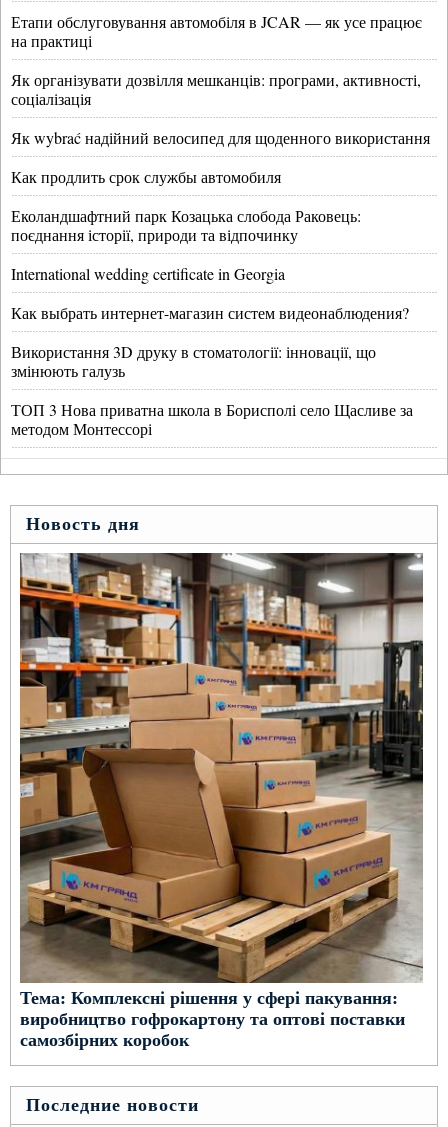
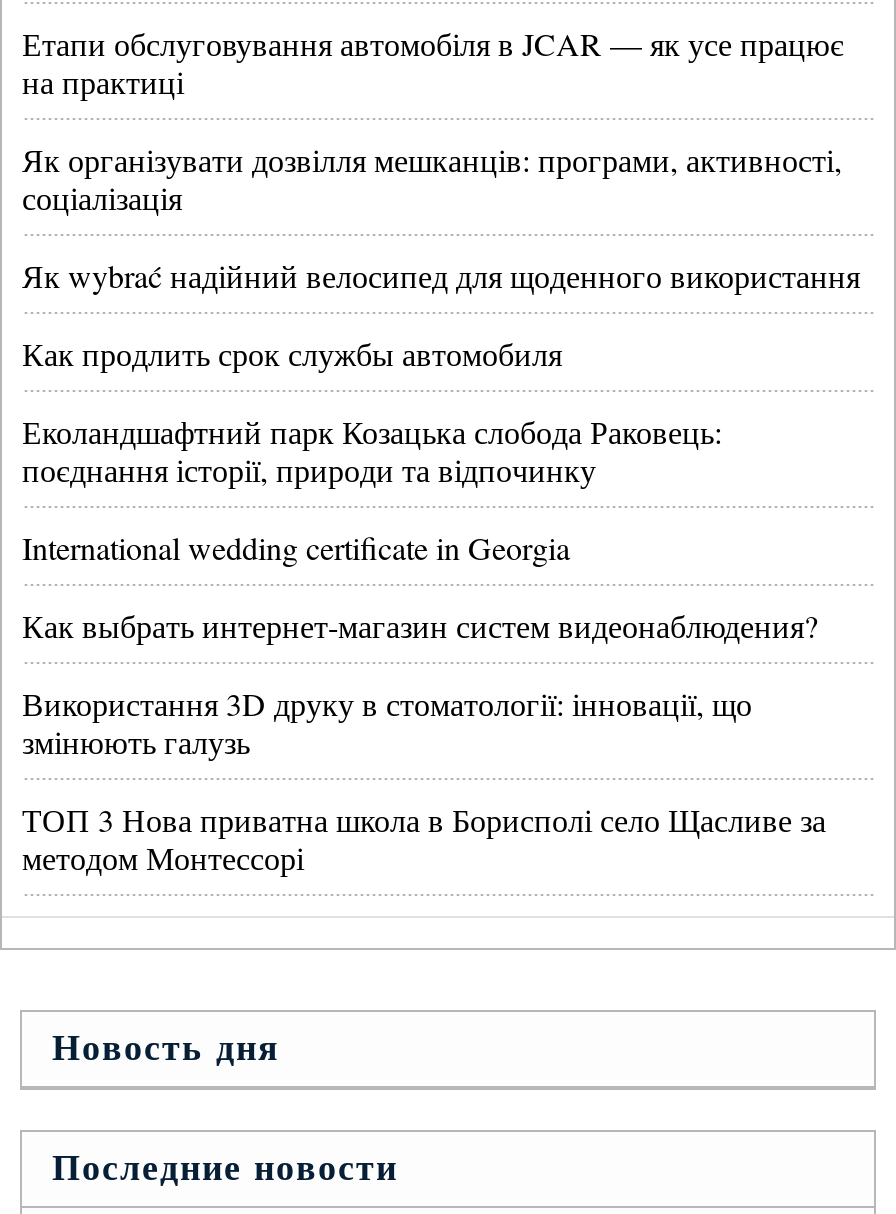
[19,552,424,1050] [image] | Тема: Комплексні рішення у сфері пакування: | виробництво гофрокартону та оптові поставки | самозбірних коробок -> none

